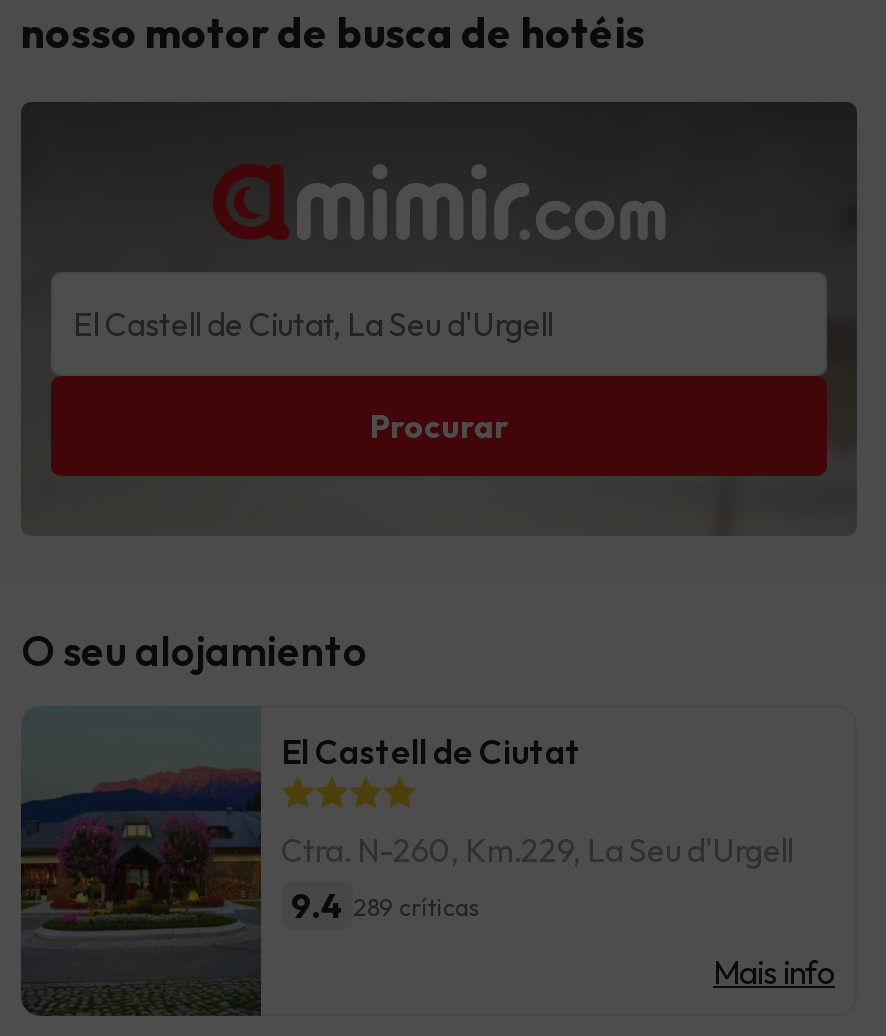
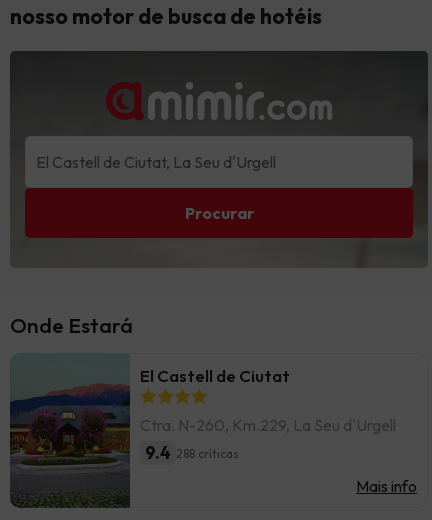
[21,624,367,676] O seu alojamiento -> [10,312,133,338] Onde Estará
[291,884,481,926] 9.4 289 críticas -> [145,442,239,463] 9.4 288 críticas

